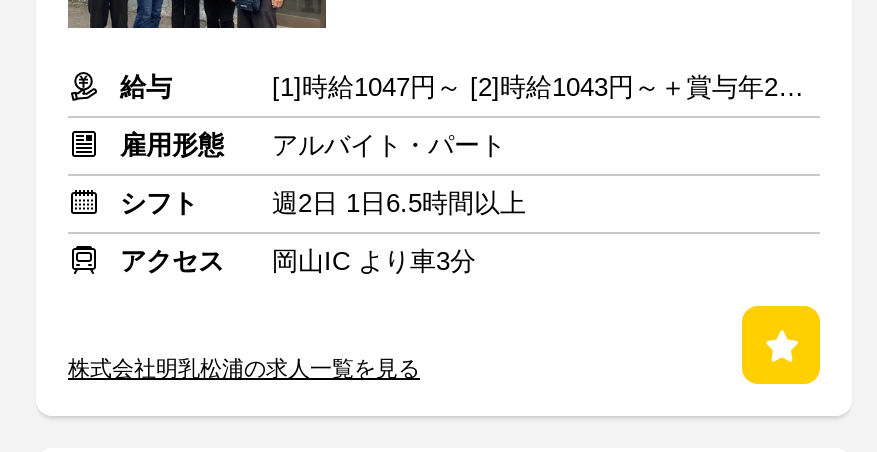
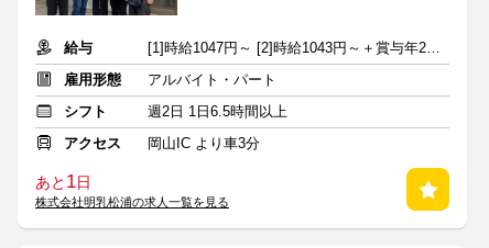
none -> [35,171,91,192] あと1日

